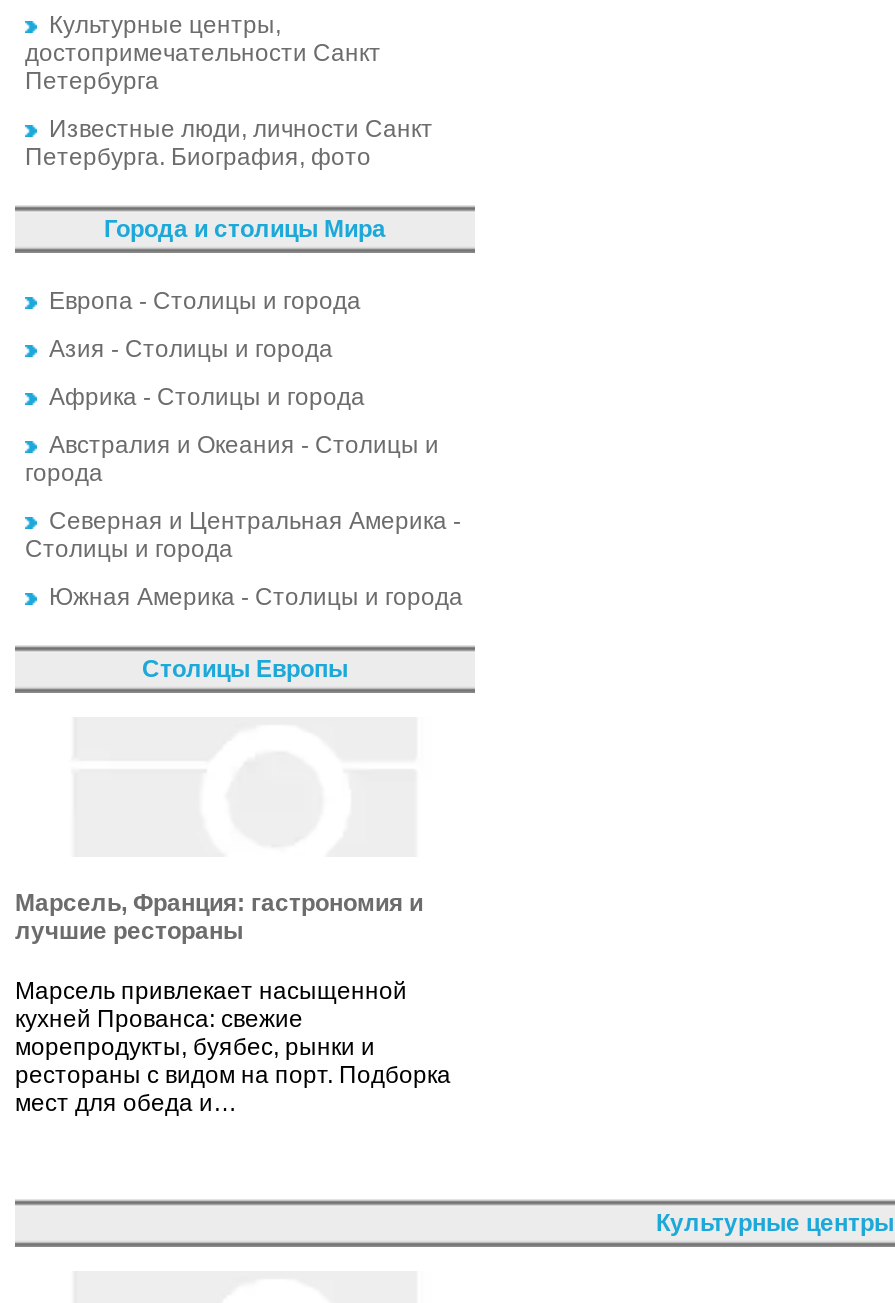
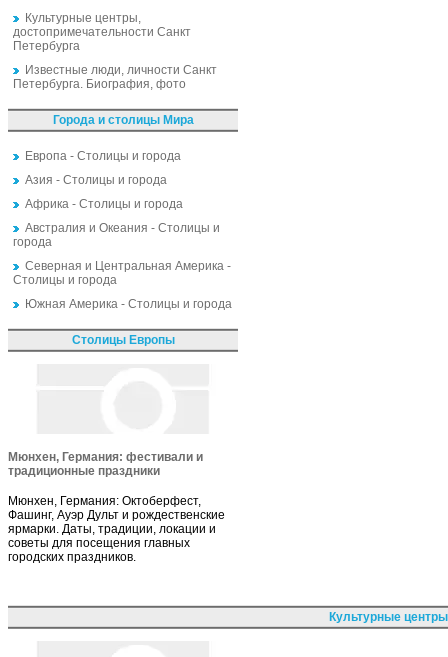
[15,889,423,945] Марсель, Франция: гастрономия и | лучшие рестораны -> [8,450,203,478] Мюнхен, Германия: фестивали и | традиционные праздники
[15,977,451,1117] Марсель привлекает насыщенной | кухней Прованса: свежие | морепродукты, буябес, рынки и | рестораны с видом на порт. Подборка | мест для обеда и… -> [8,494,225,564] Мюнхен, Германия: Октоберфест, | Фашинг, Ауэр Дульт и рождественские | ярмарки. Даты, традиции, локации и | советы для посещения главных | городских праздников.

